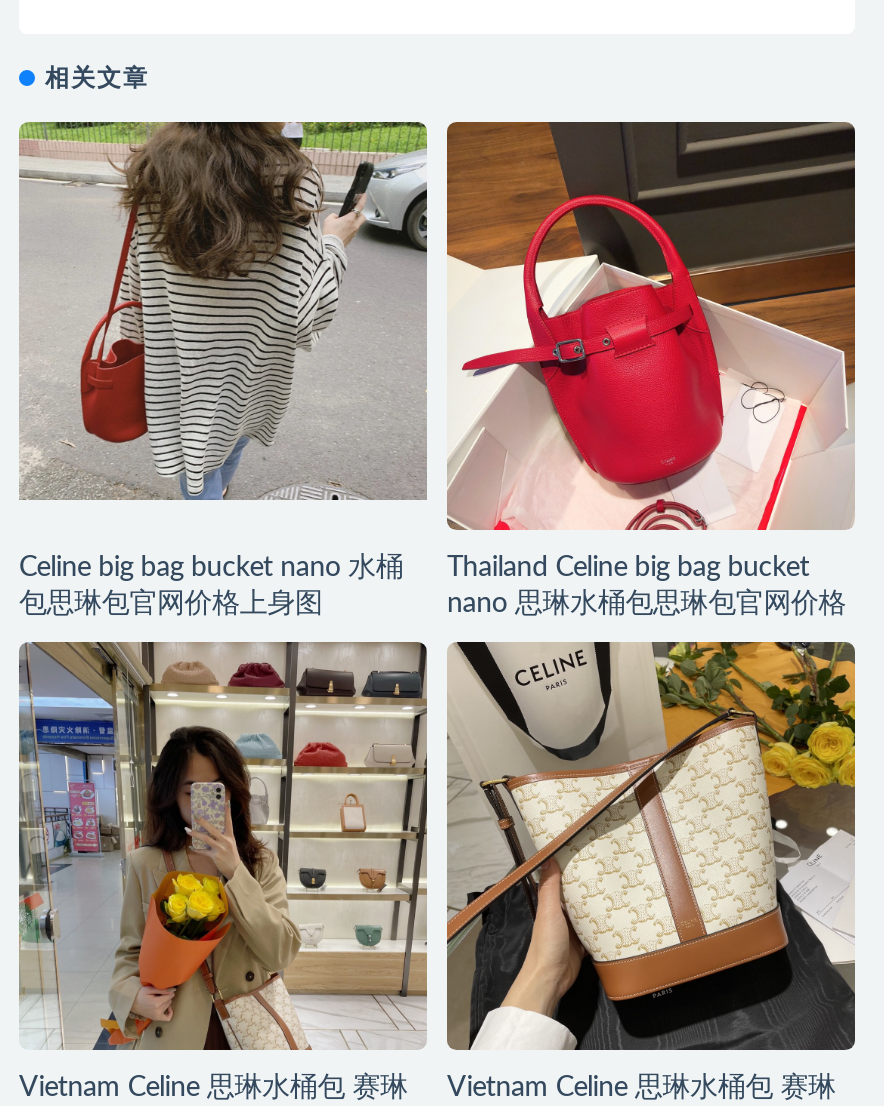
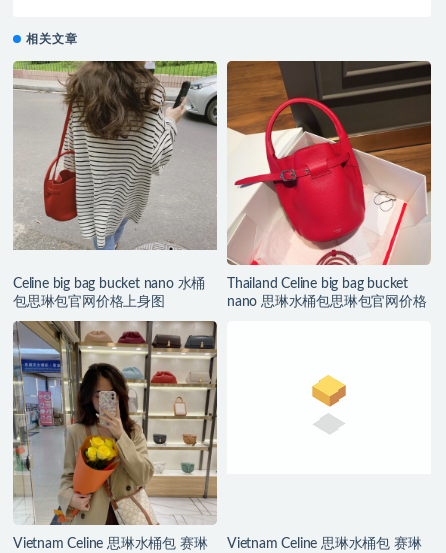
[445,640,857,1052] [image] -> none

